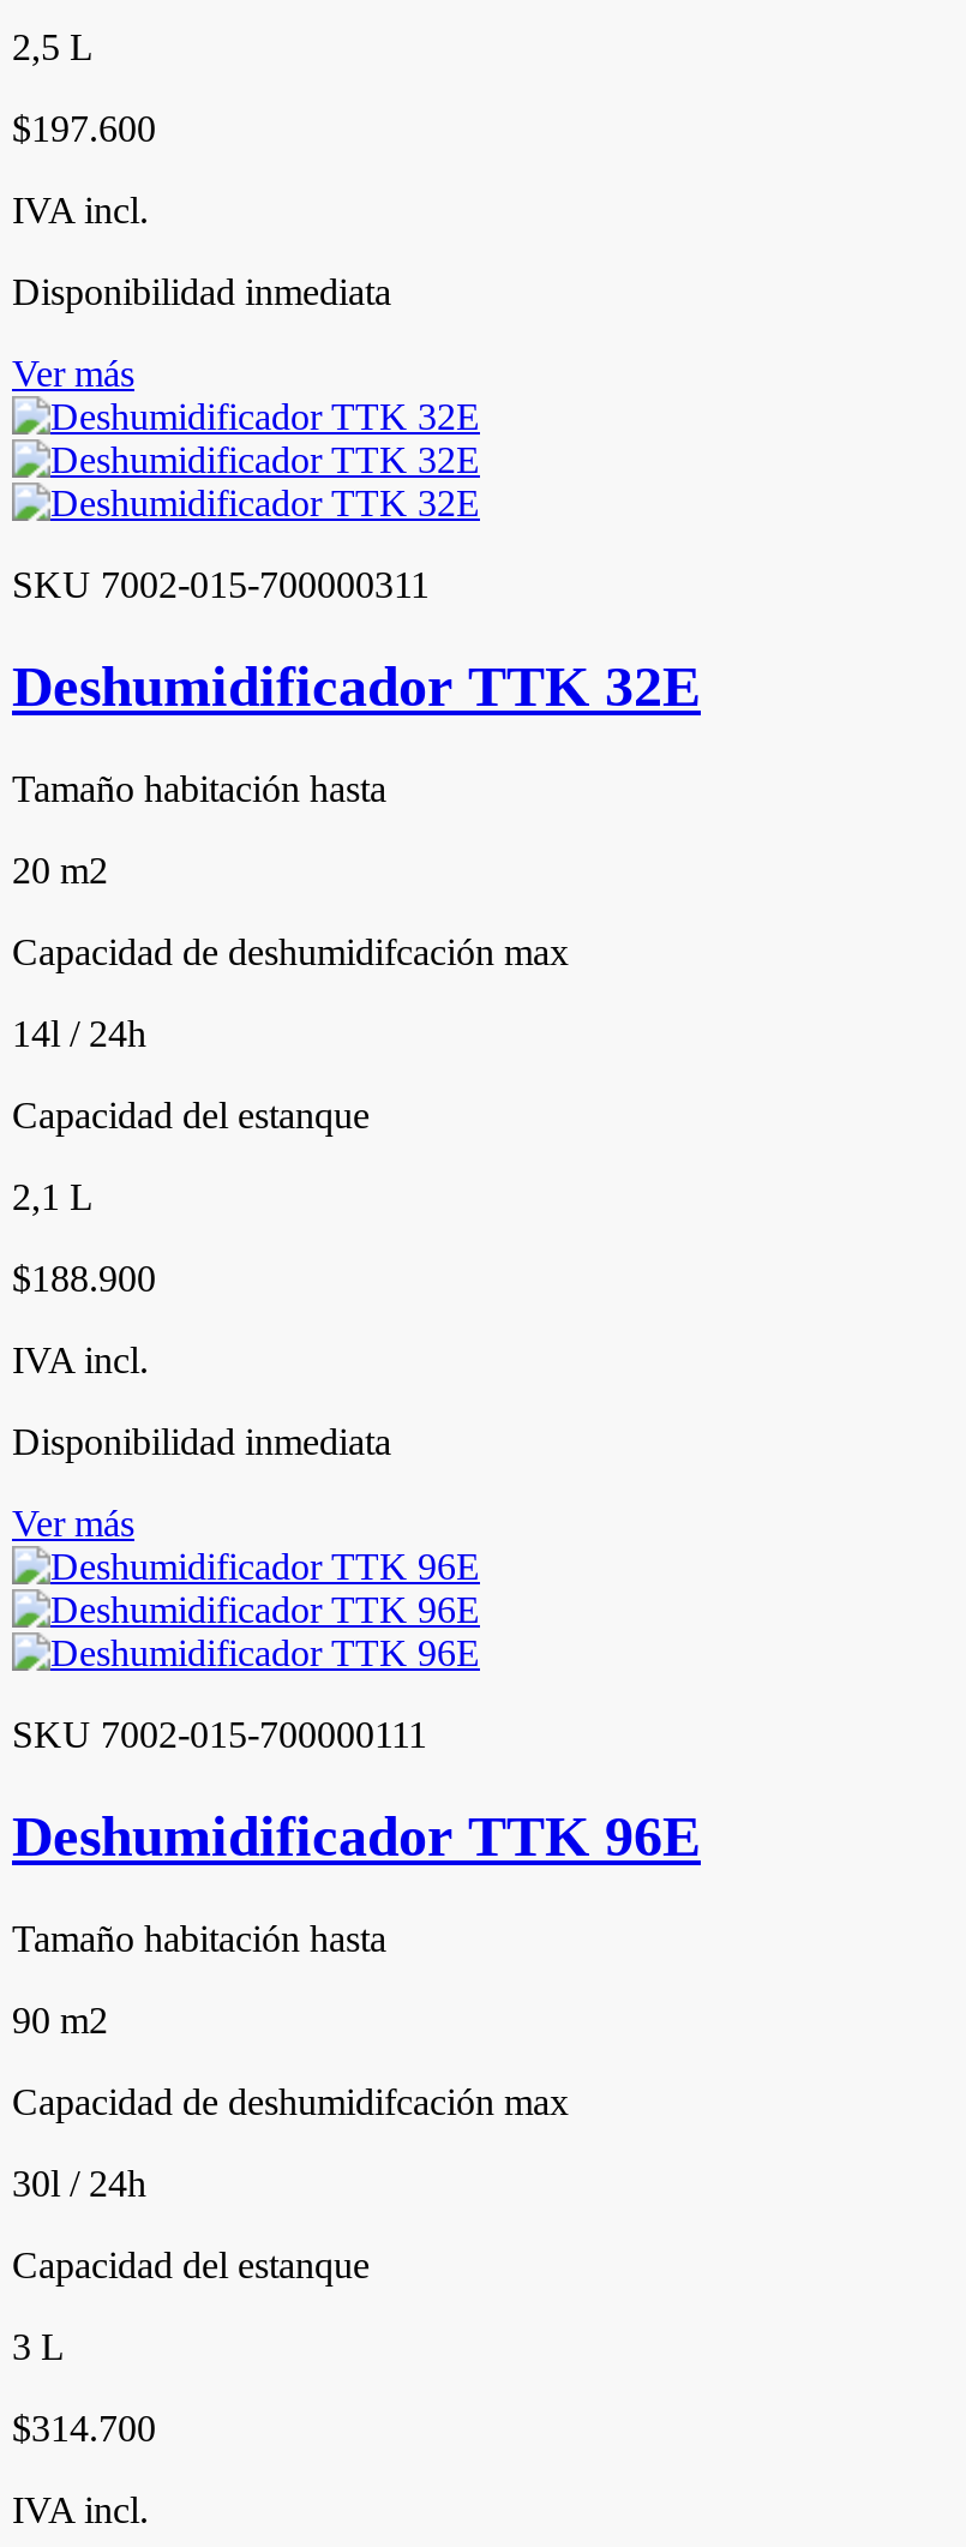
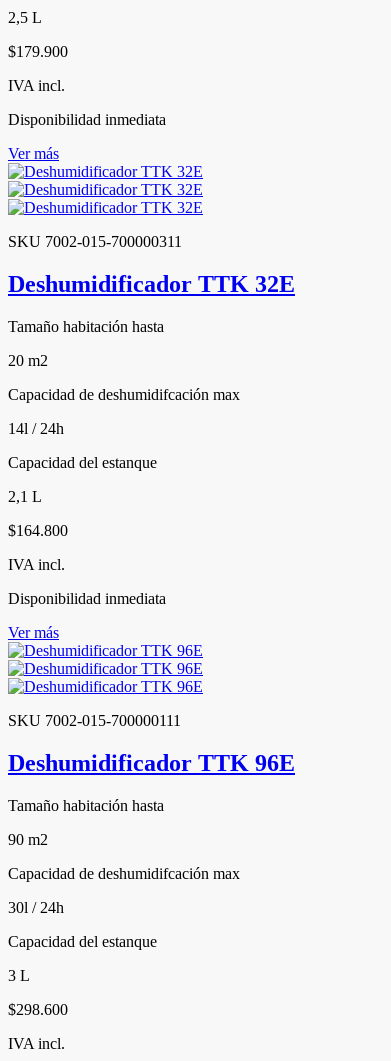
[12,108,156,149] $197.600 -> [8,43,68,60] $179.900
[12,1258,156,1298] $188.900 -> [8,522,68,539] $164.800
[12,2407,156,2448] $314.700 -> [8,1001,68,1018] $298.600

